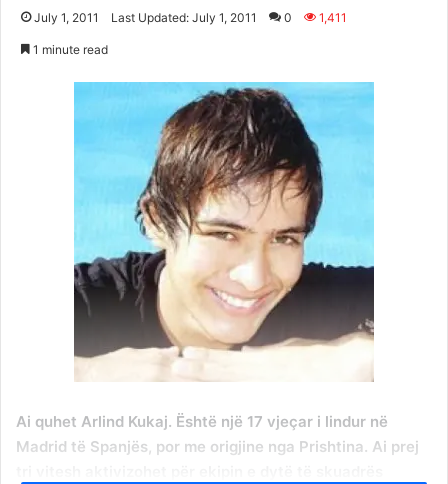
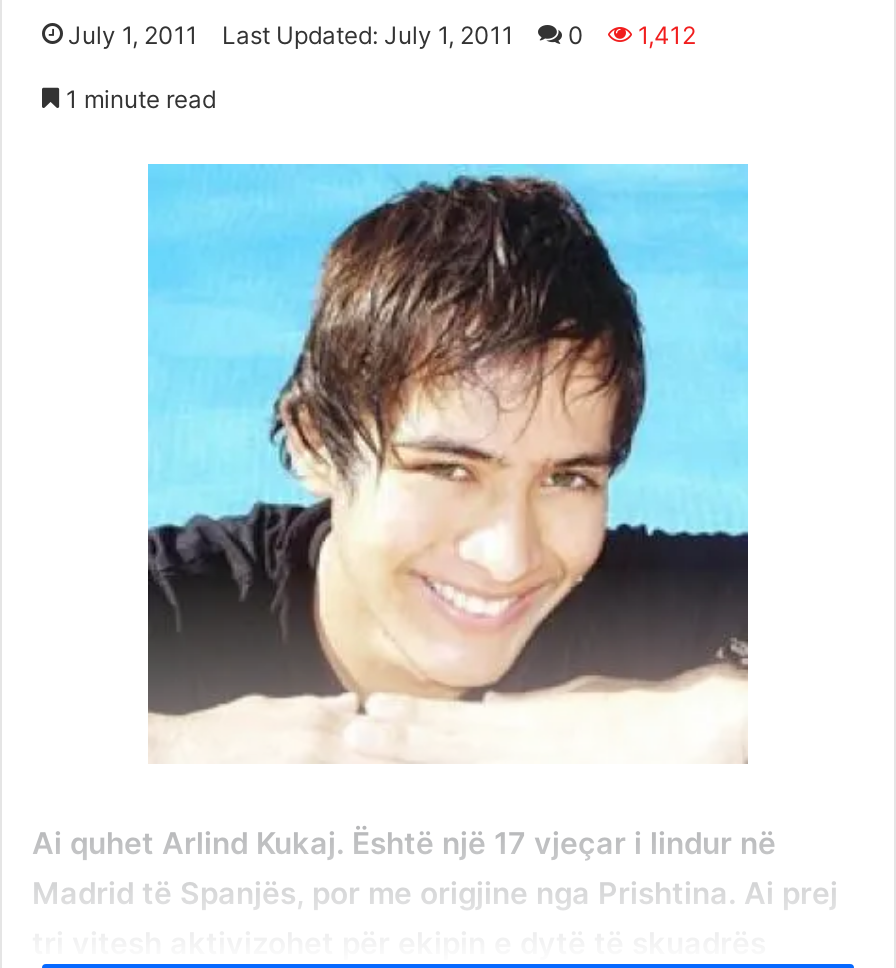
[34,10,347,25] July 1, 2011 Last Updated: July 1, 2011 0 1,411 -> [68,21,696,51] July 1, 2011 Last Updated: July 1, 2011 0 1,412

